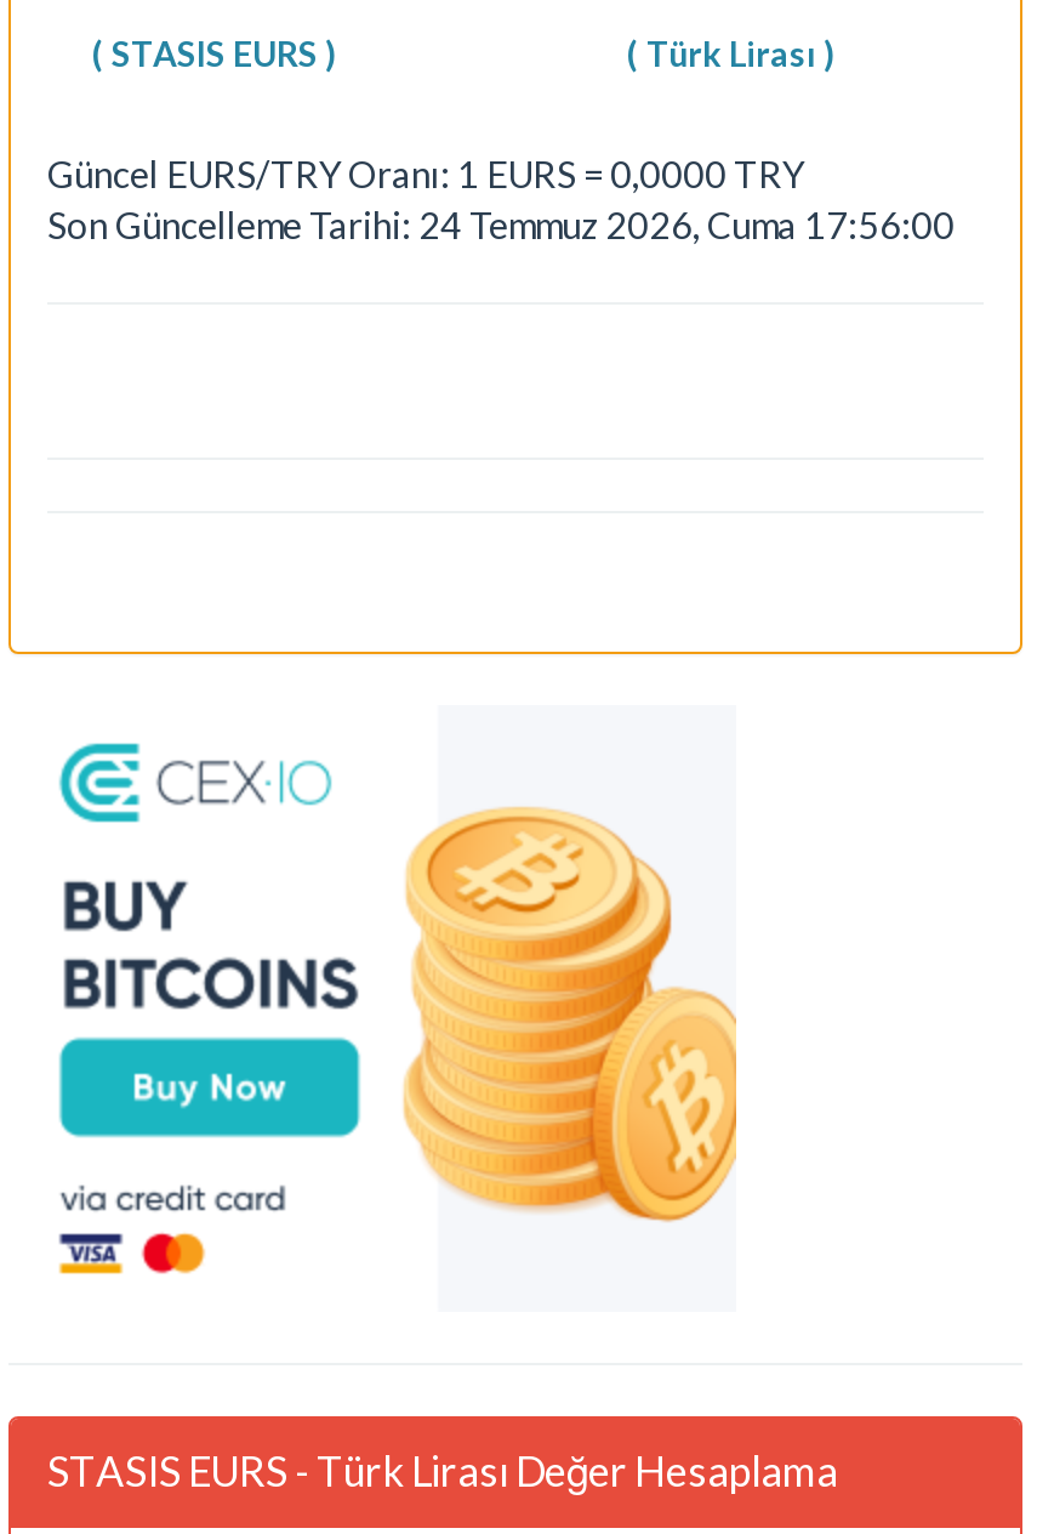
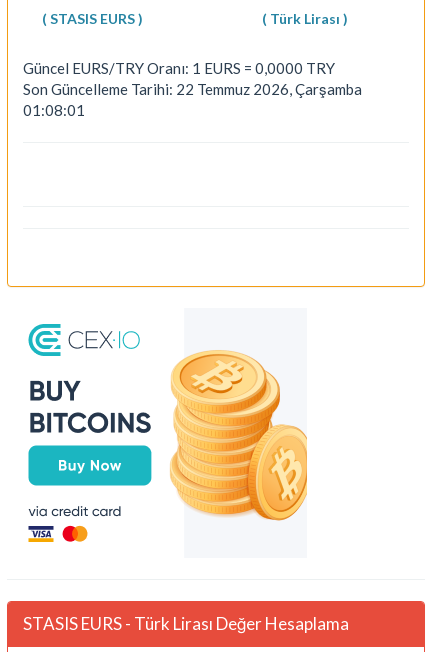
[47,201,955,245] Son Güncelleme Tarihi: 24 Temmuz 2026, Cuma 17:56:00 -> [23,79,362,118] Son Güncelleme Tarihi: 22 Temmuz 2026, Çarşamba | 01:08:01

